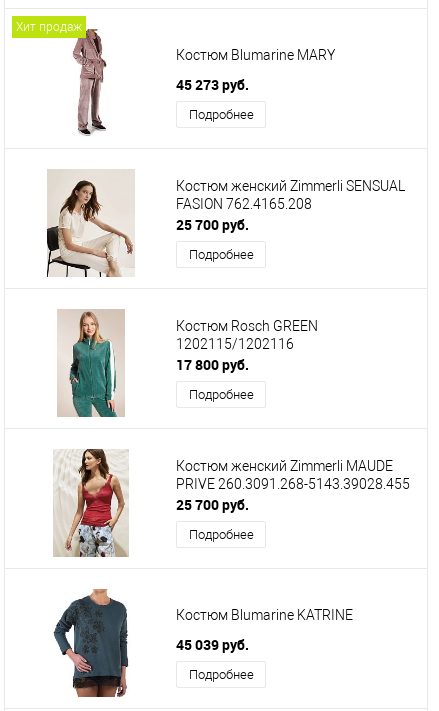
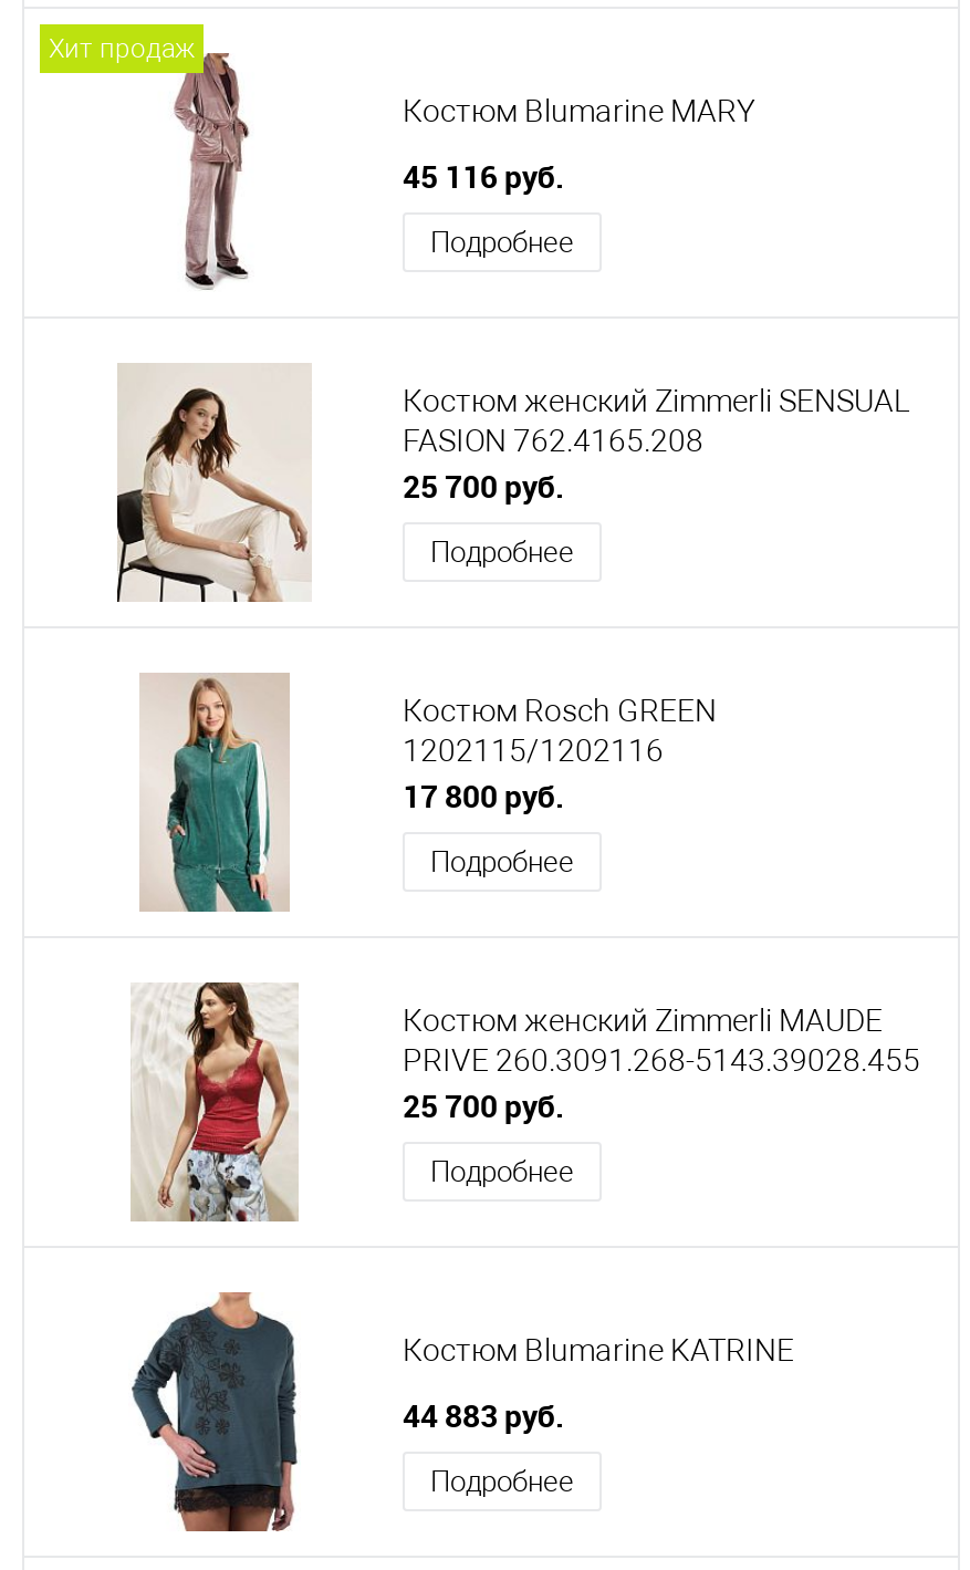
[176,75,249,94] 45 273 руб. -> [403,155,564,197] 45 116 руб.
[176,635,249,654] 45 039 руб. -> [403,1394,564,1436] 44 883 руб.

